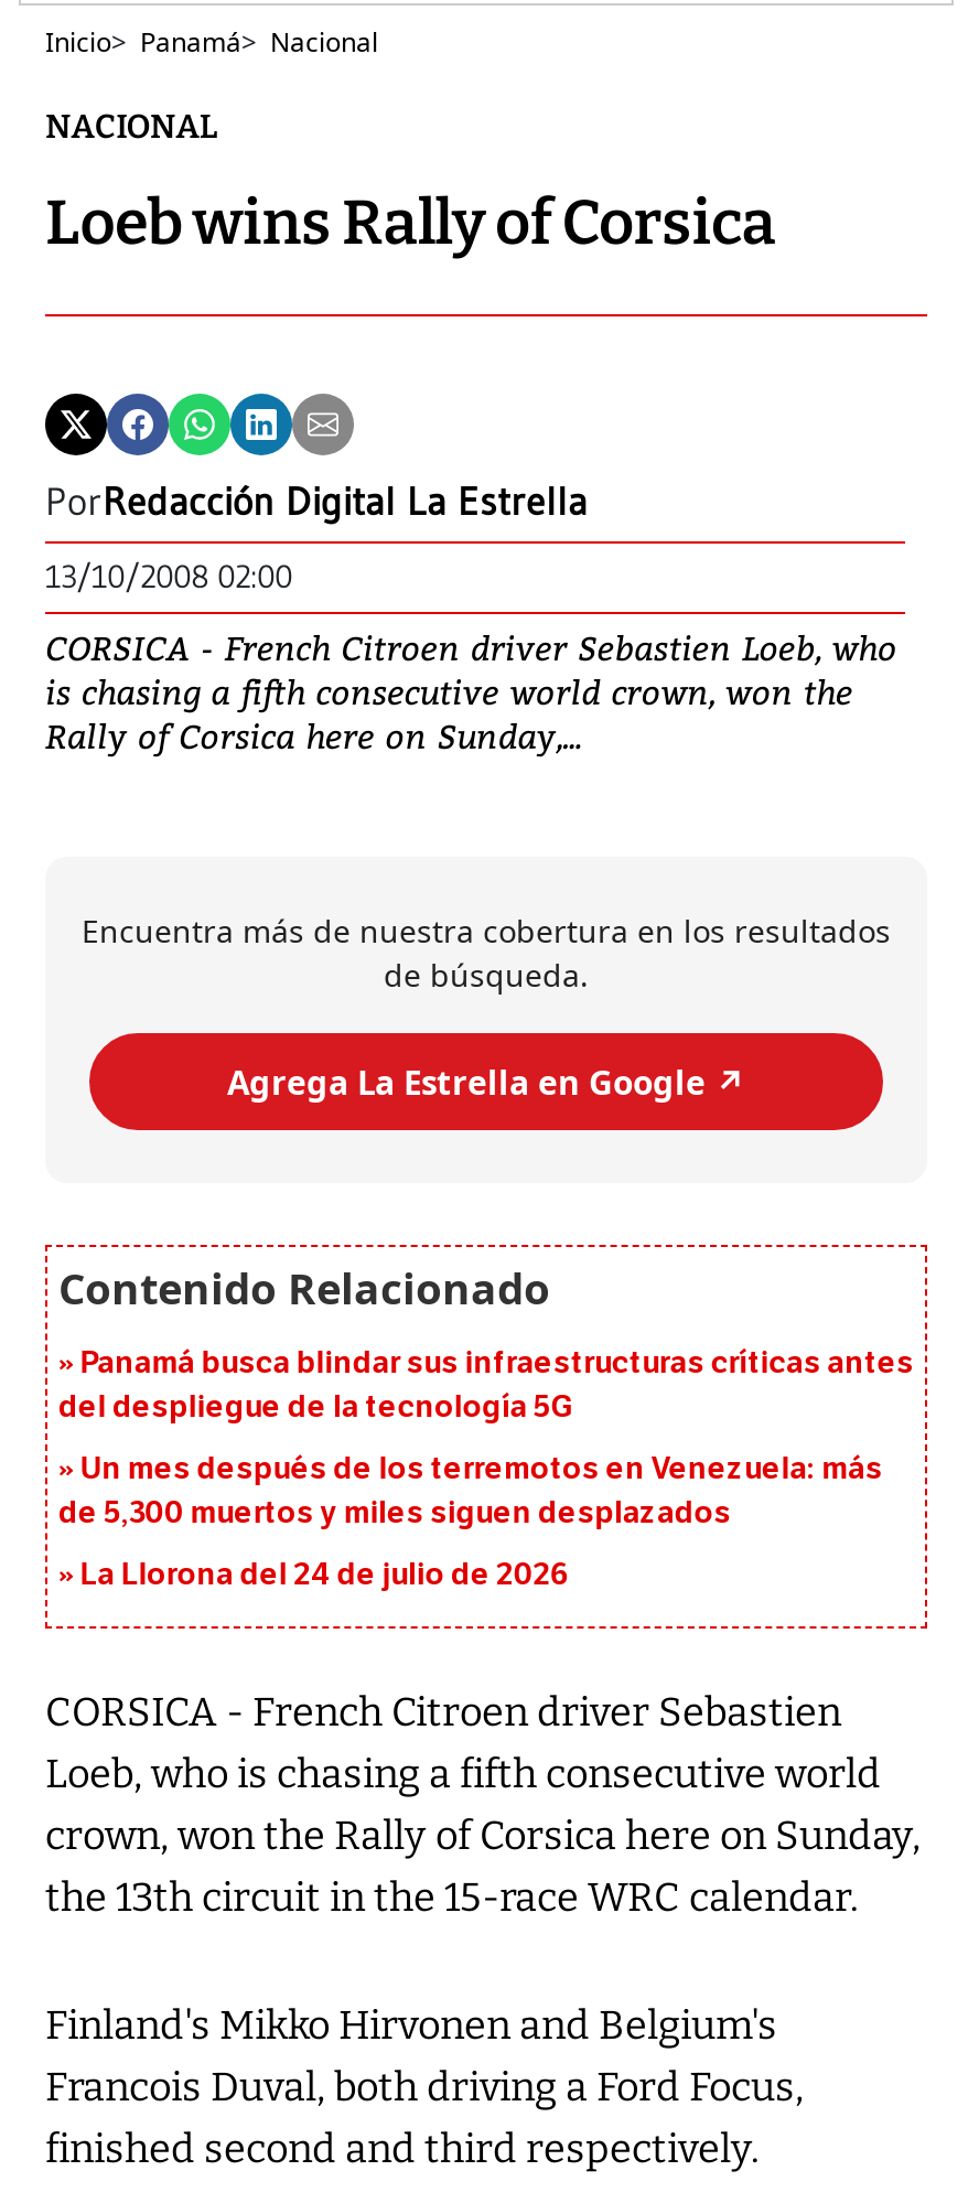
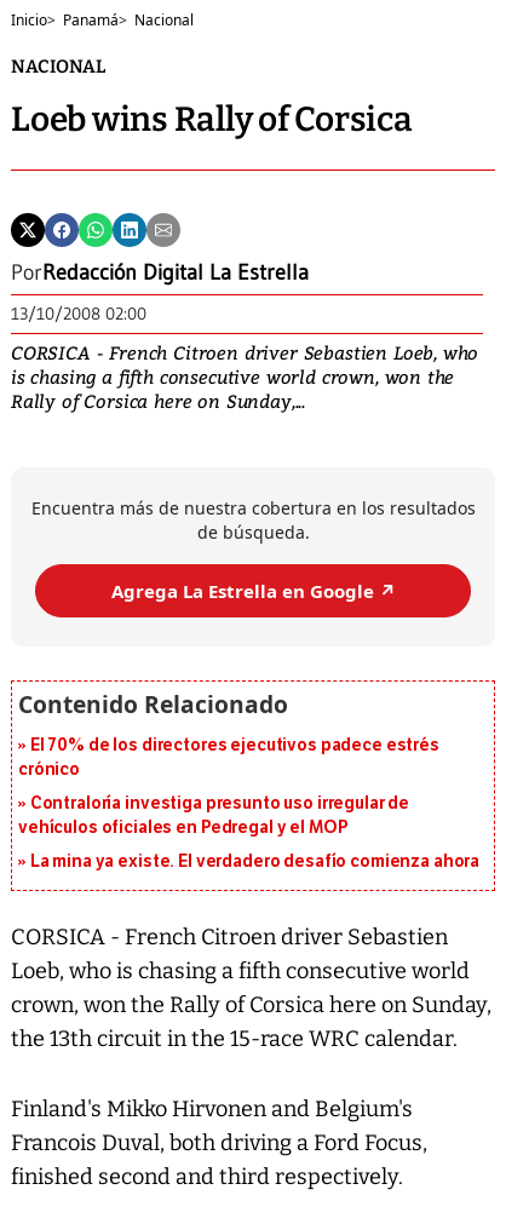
[58,1345,914,1427] Panamá busca blindar sus infraestructuras críticas antes | del despliegue de la tecnología 5G -> [18,735,439,780] El 70% de los directores ejecutivos padece estrés | crónico
[58,1451,883,1533] Un mes después de los terremotos en Venezuela: más | de 5,300 muertos y miles siguen desplazados -> [18,794,409,838] Contraloría investiga presunto uso irregular de | vehículos oficiales en Pedregal y el MOP
[80,1557,570,1594] La Llorona del 24 de julio de 2026 -> [30,852,480,872] La mina ya existe. El verdadero desafío comienza ahora

